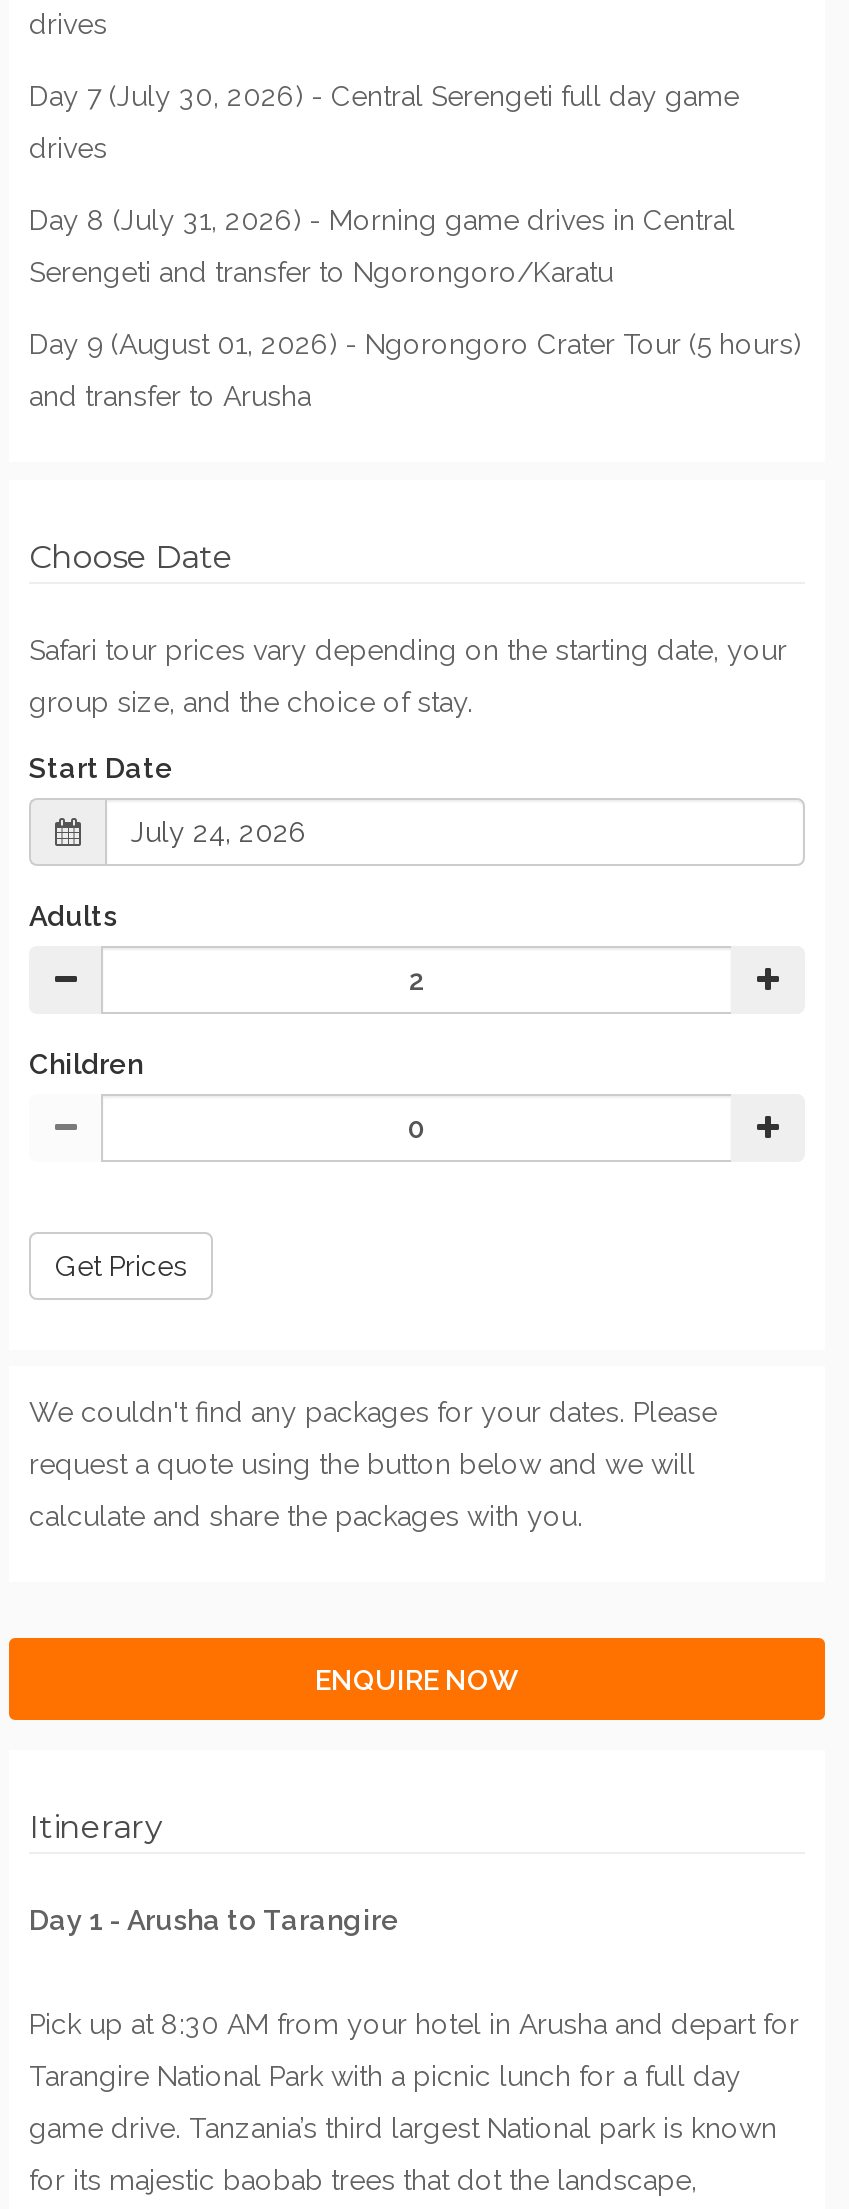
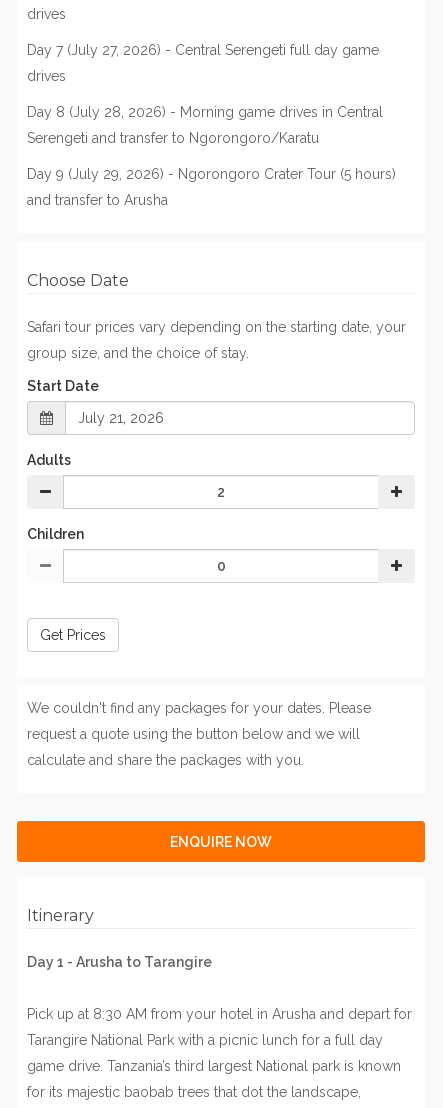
[29,81,739,113] Day 7 (July 30, 2026) - Central Serengeti full day game -> [27,42,379,58] Day 7 (July 27, 2026) - Central Serengeti full day game
[29,205,735,237] Day 8 (July 31, 2026) - Morning game drives in Central -> [27,104,383,120] Day 8 (July 28, 2026) - Morning game drives in Central
[29,329,801,361] Day 9 (August 01, 2026) - Ngorongoro Crater Tour (5 hours) -> [27,166,396,182] Day 9 (July 29, 2026) - Ngorongoro Crater Tour (5 hours)

